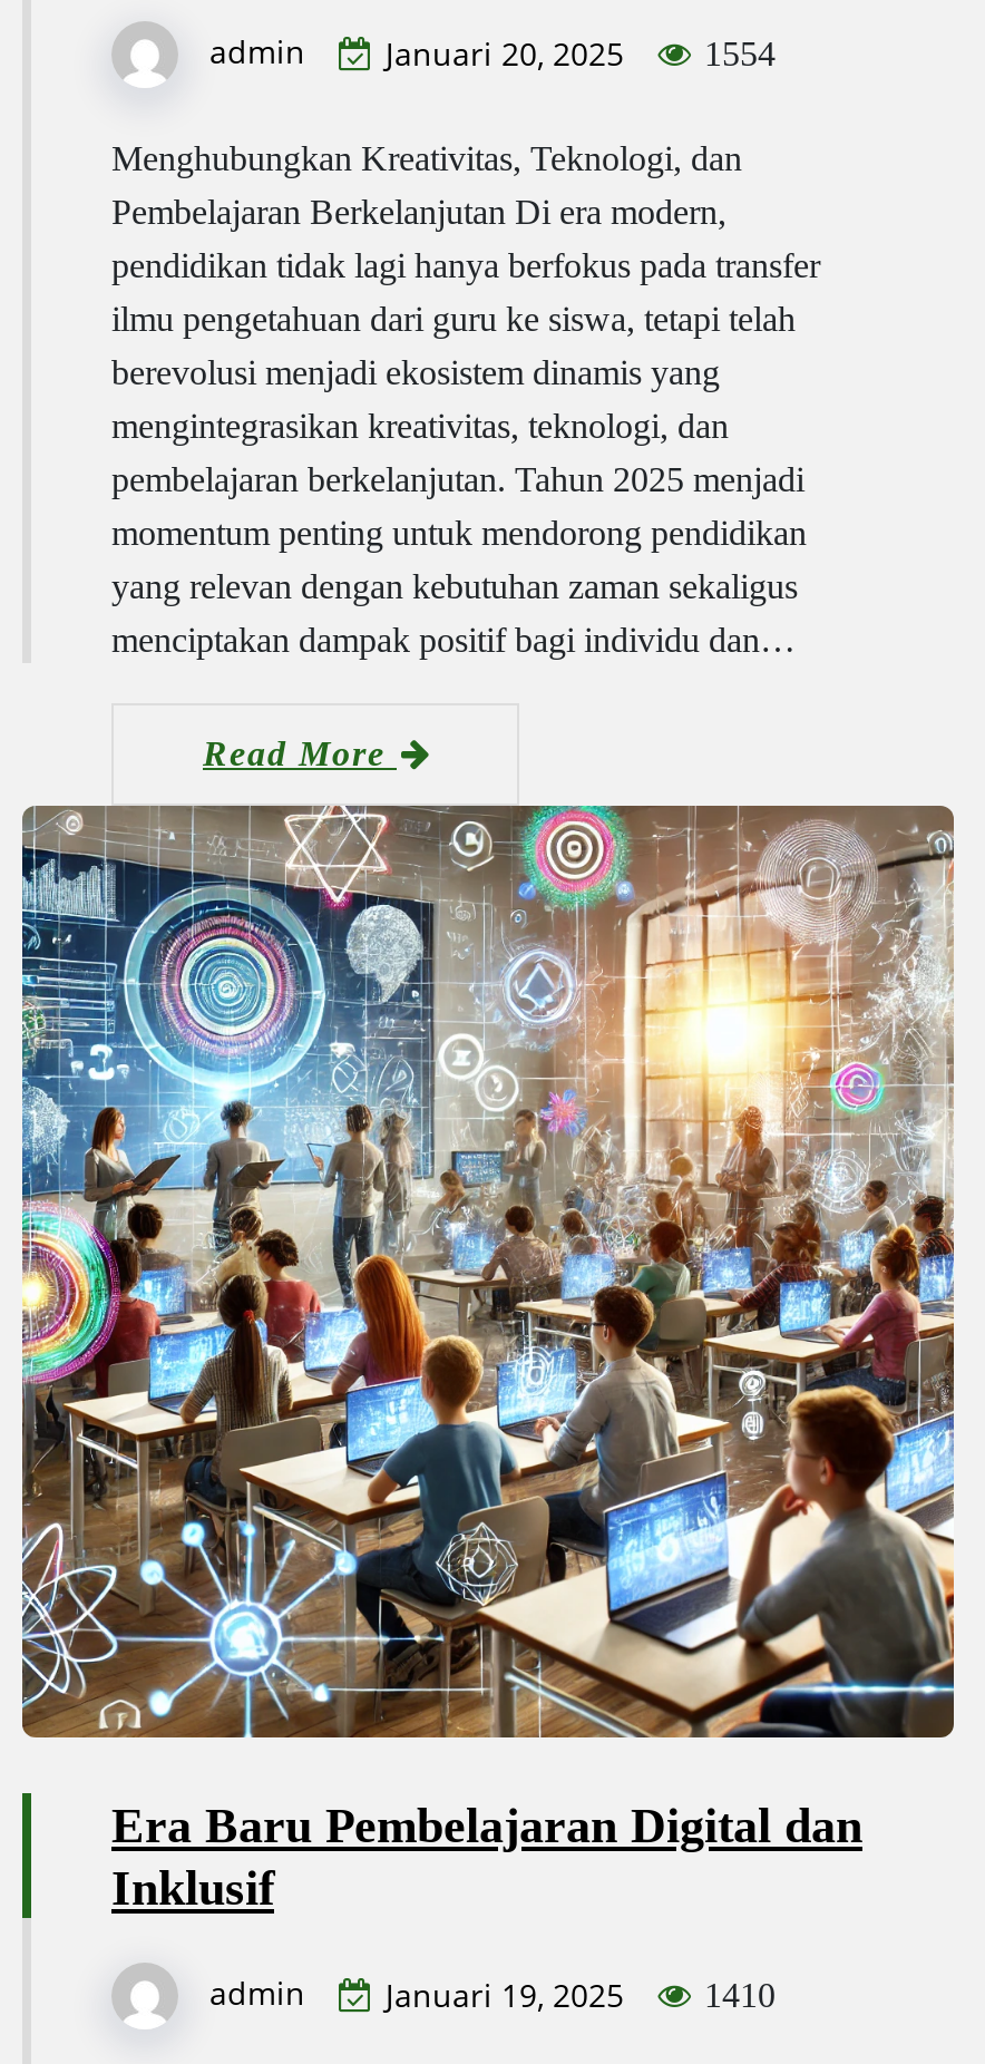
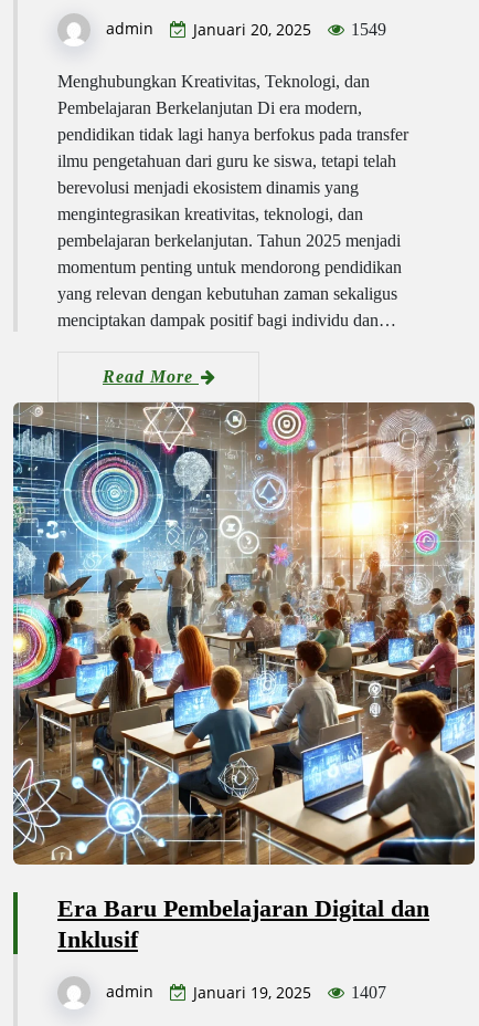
[209,30,776,75] admin Januari 20, 2025 1554 -> [106,18,386,40] admin Januari 20, 2025 1549
[209,1971,776,2017] admin Januari 19, 2025 1410 -> [106,981,386,1003] admin Januari 19, 2025 1407

